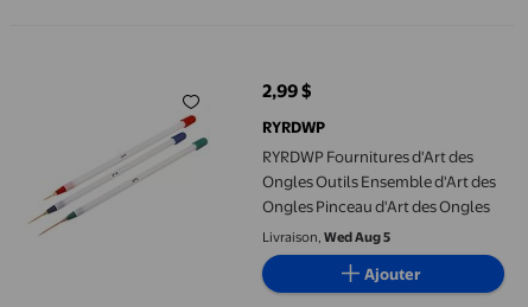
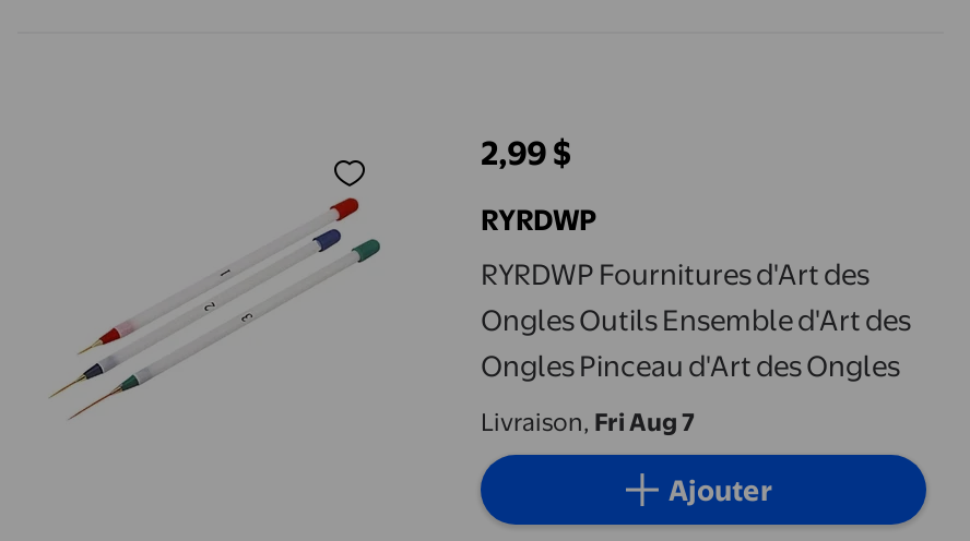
[262,229,390,245] Livraison, Wed Aug 5 -> [481,406,695,436] Livraison, Fri Aug 7

